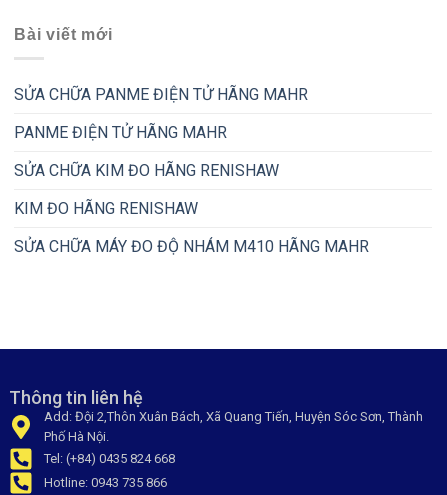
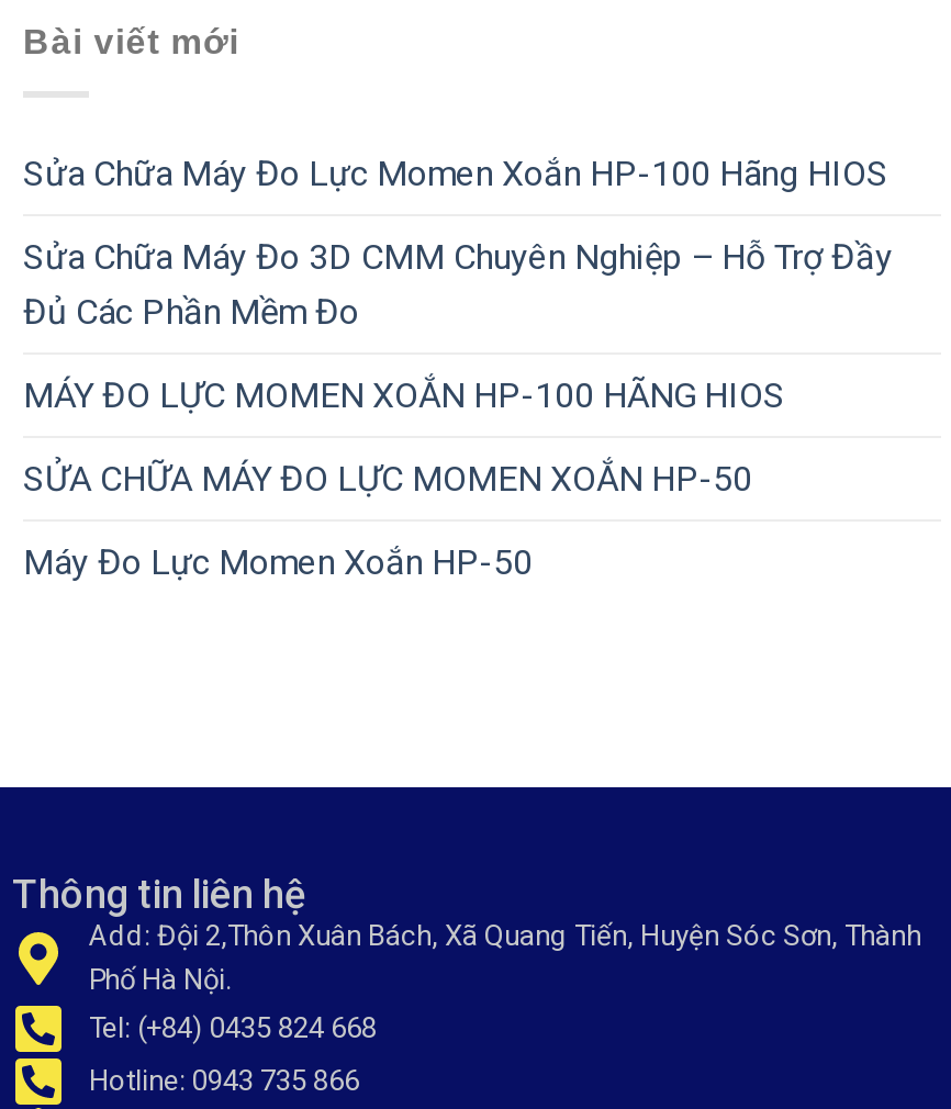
[14,85,308,104] SỬA CHỮA PANME ĐIỆN TỬ HÃNG MAHR -> [23,154,888,196] Sửa Chữa Máy Đo Lực Momen Xoắn HP-100 Hãng HIOS
[14,123,227,142] PANME ĐIỆN TỬ HÃNG MAHR -> [23,237,893,334] Sửa Chữa Máy Đo 3D CMM Chuyên Nghiệp – Hỗ Trợ Đầy | Đủ Các Phần Mềm Đo
[14,161,279,180] SỬA CHỮA KIM ĐO HÃNG RENISHAW -> [23,376,785,417] MÁY ĐO LỰC MOMEN XOẮN HP-100 HÃNG HIOS
[14,199,198,218] KIM ĐO HÃNG RENISHAW -> [23,459,752,501] SỬA CHỮA MÁY ĐO LỰC MOMEN XOẮN HP-50
[14,237,369,256] SỬA CHỮA MÁY ĐO ĐỘ NHÁM M410 HÃNG MAHR -> [23,543,533,584] Máy Đo Lực Momen Xoắn HP-50

